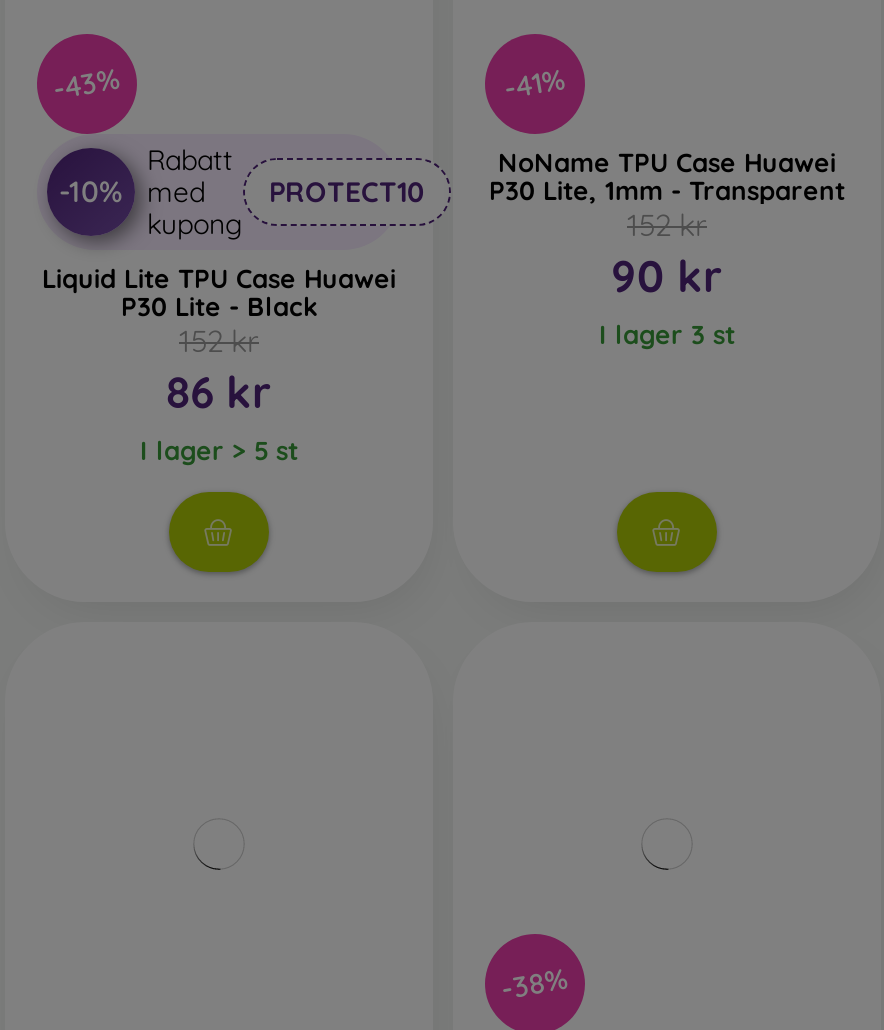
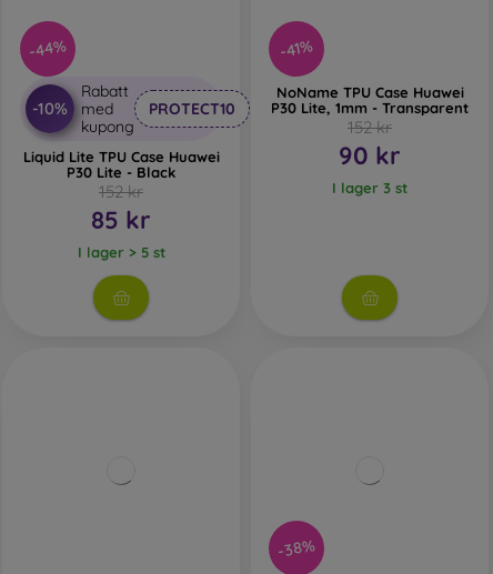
[50,60,124,107] -43% -> [27,36,68,62] -44%
[166,364,272,420] 86 kr -> [91,204,151,235] 85 kr

